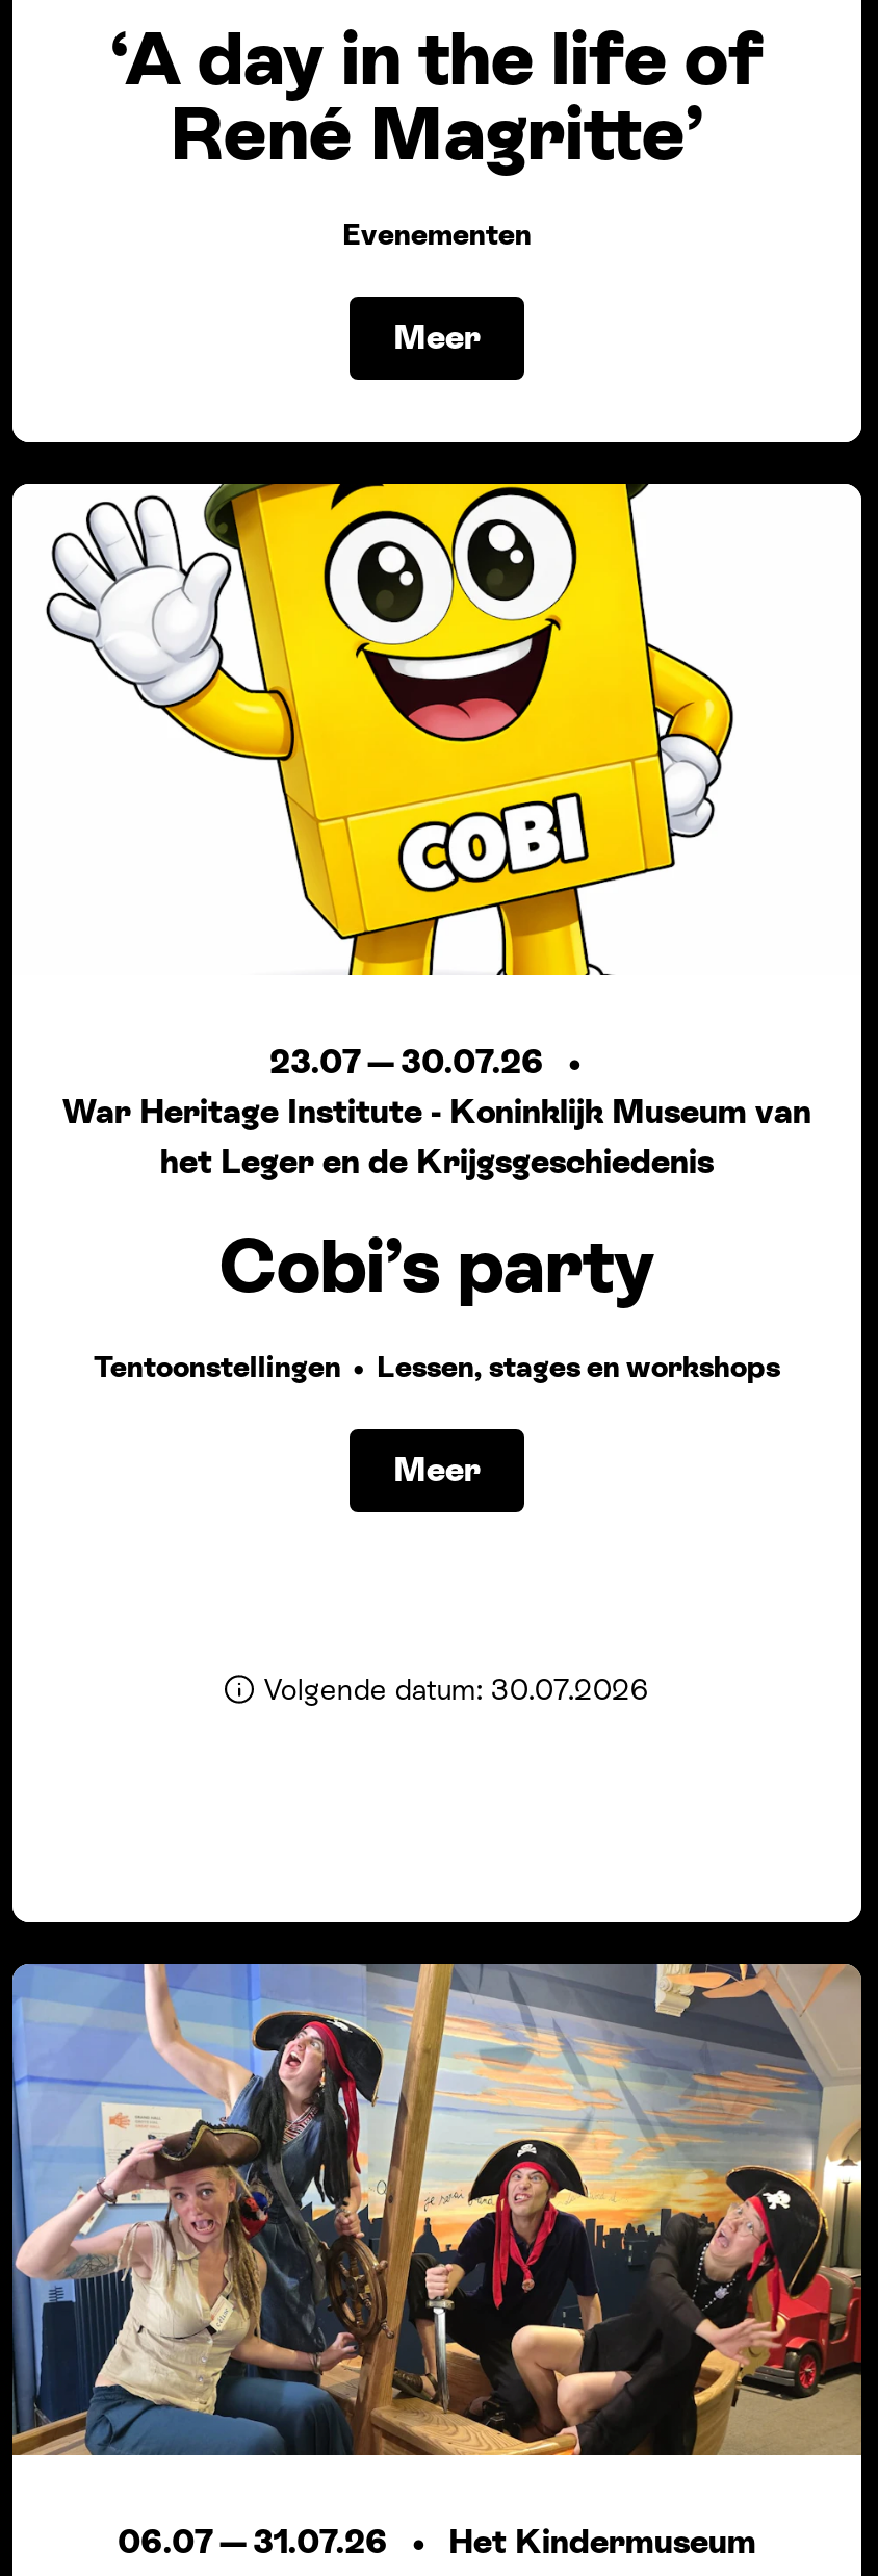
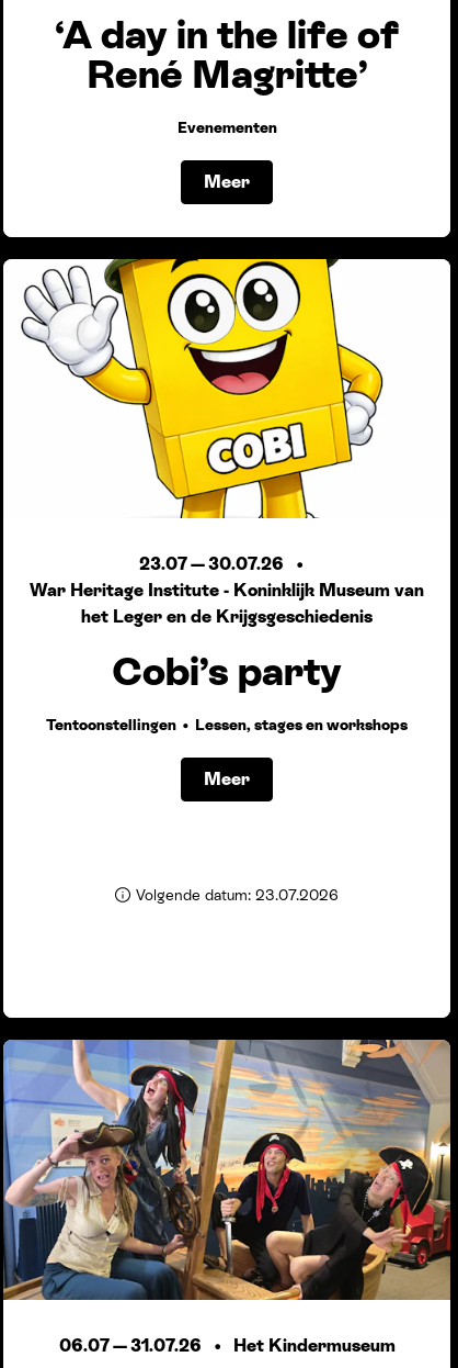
[264,1673,649,1707] Volgende datum: 30.07.2026 -> [136,886,338,904] Volgende datum: 23.07.2026

